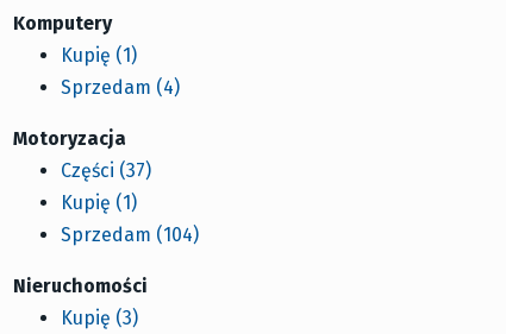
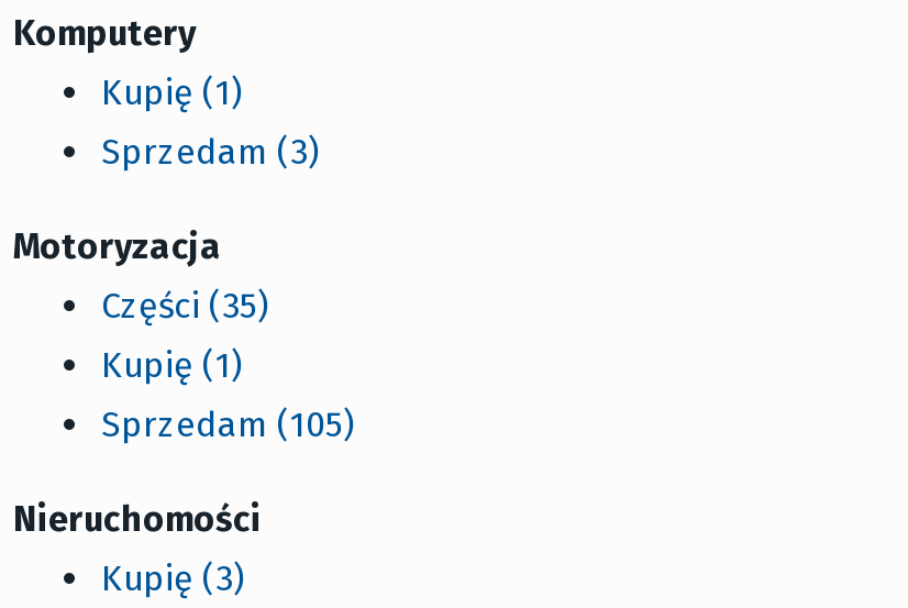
[61,76,180,99] Sprzedam (4) -> [101,131,319,173] Sprzedam (3)
[61,159,151,182] Części (37) -> [101,285,268,327] Części (35)
[61,223,199,246] Sprzedam (104) -> [101,404,354,445] Sprzedam (105)

